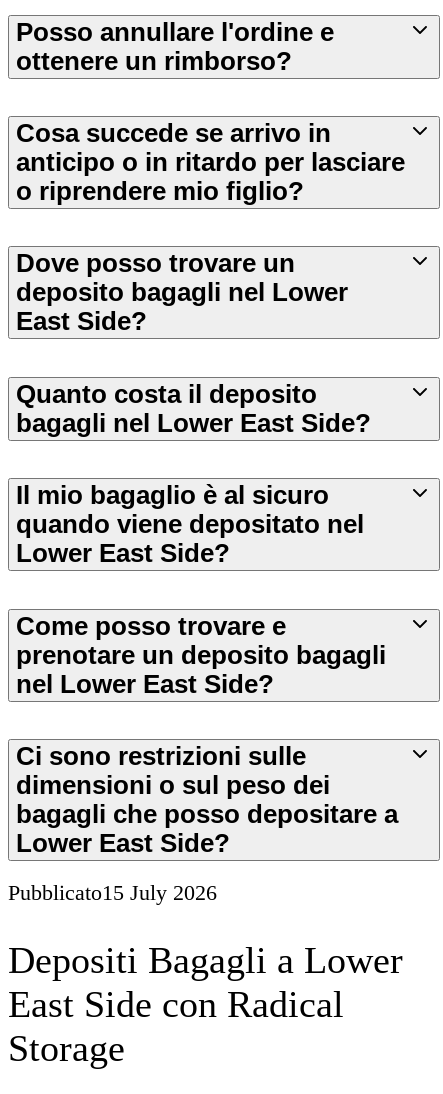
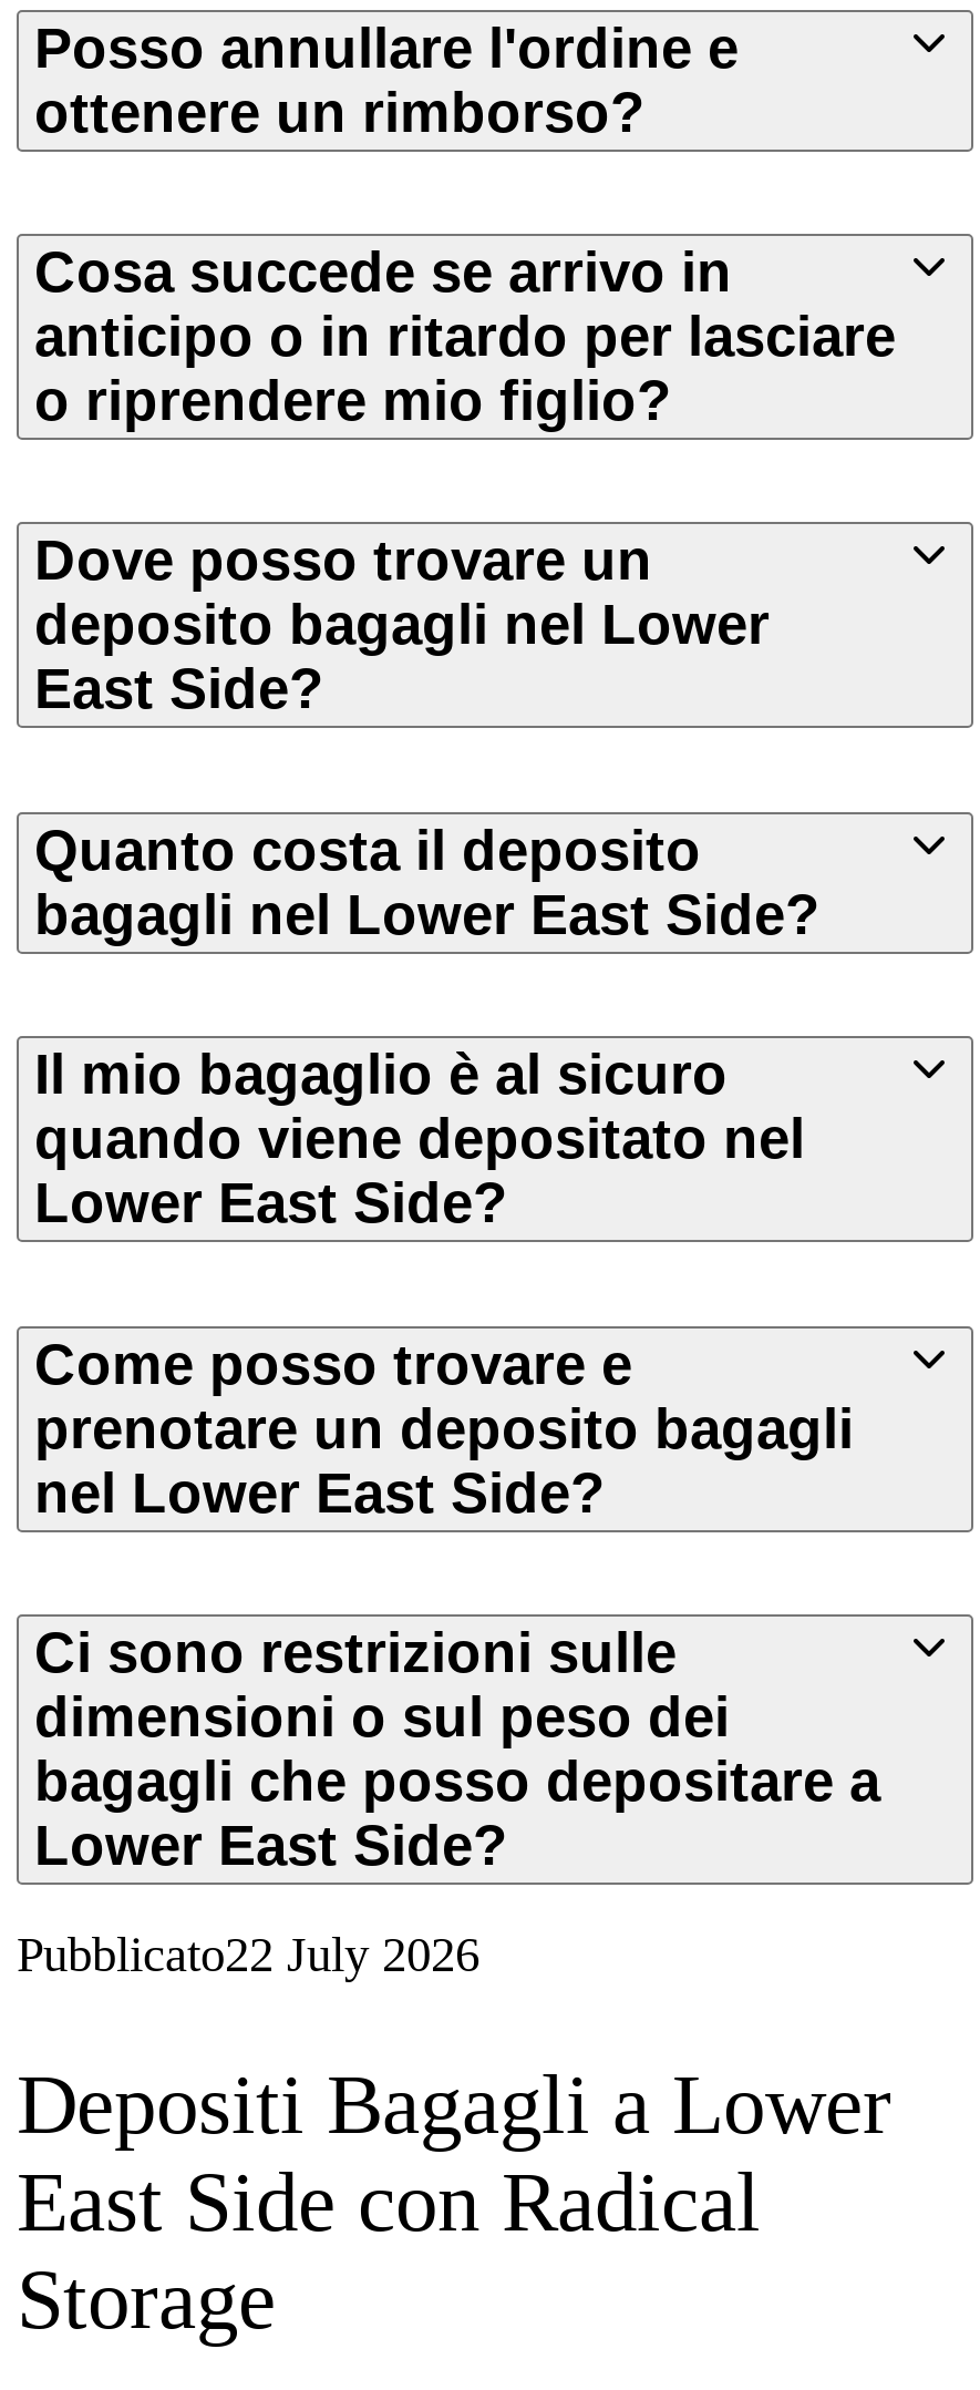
[8,880,217,905] Pubblicato15 July 2026 -> [17,1927,479,1982] Pubblicato22 July 2026

